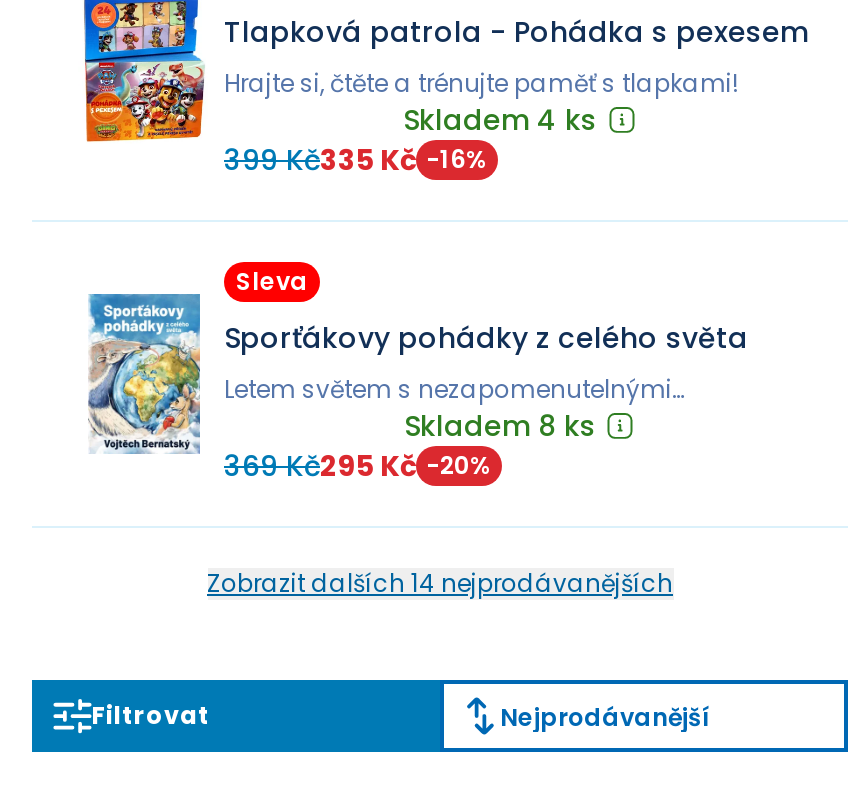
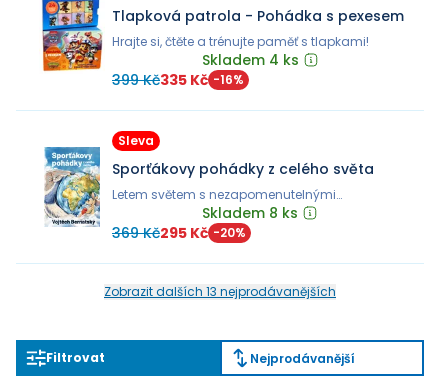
[207,566,673,600] Zobrazit dalších 14 nejprodávanějších -> [104,283,336,300] Zobrazit dalších 13 nejprodávanějších

